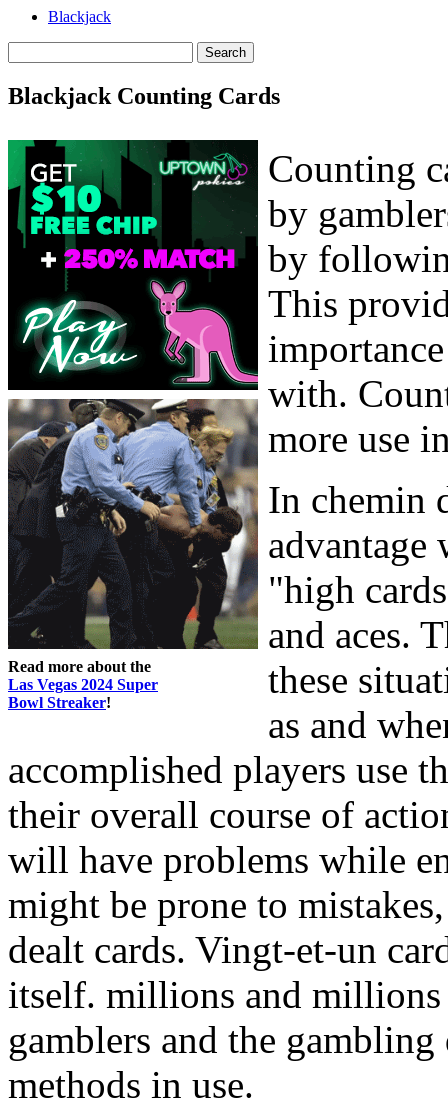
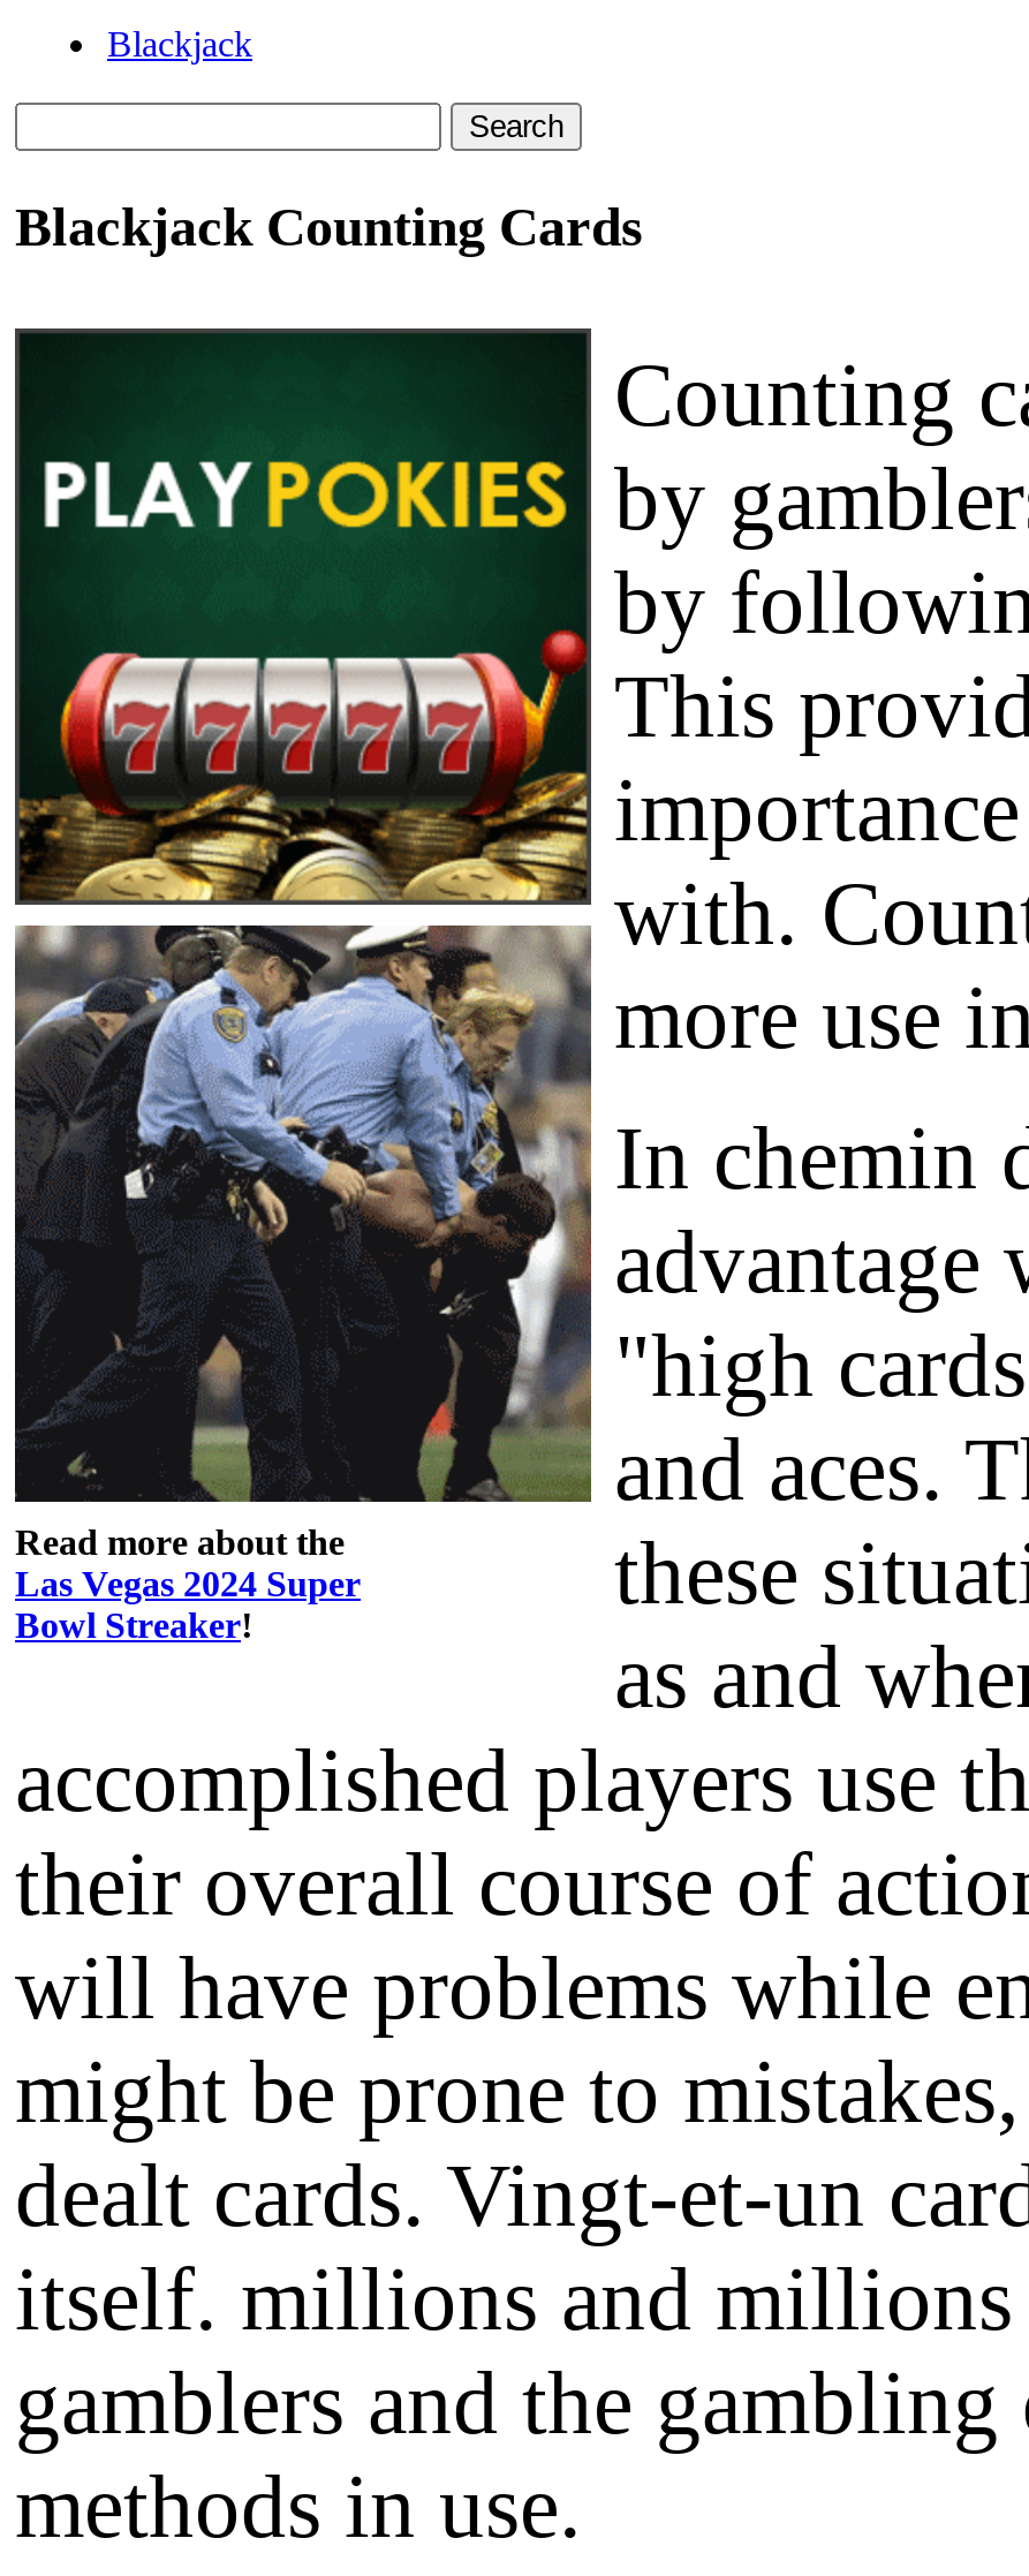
[8,140,259,390] [image] -> [15,328,593,905] [image]

